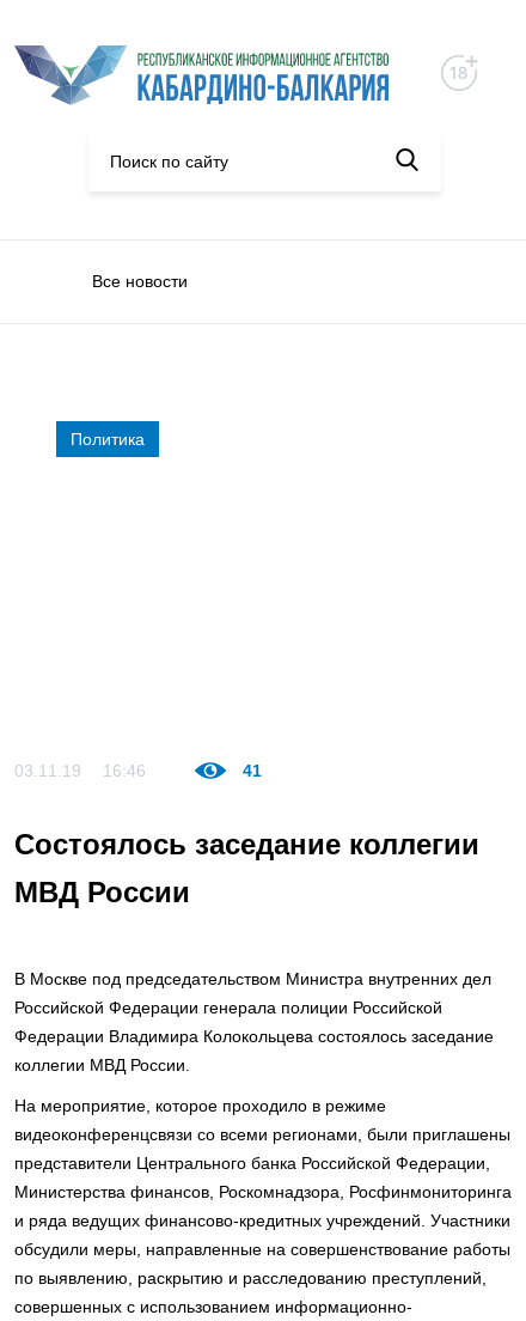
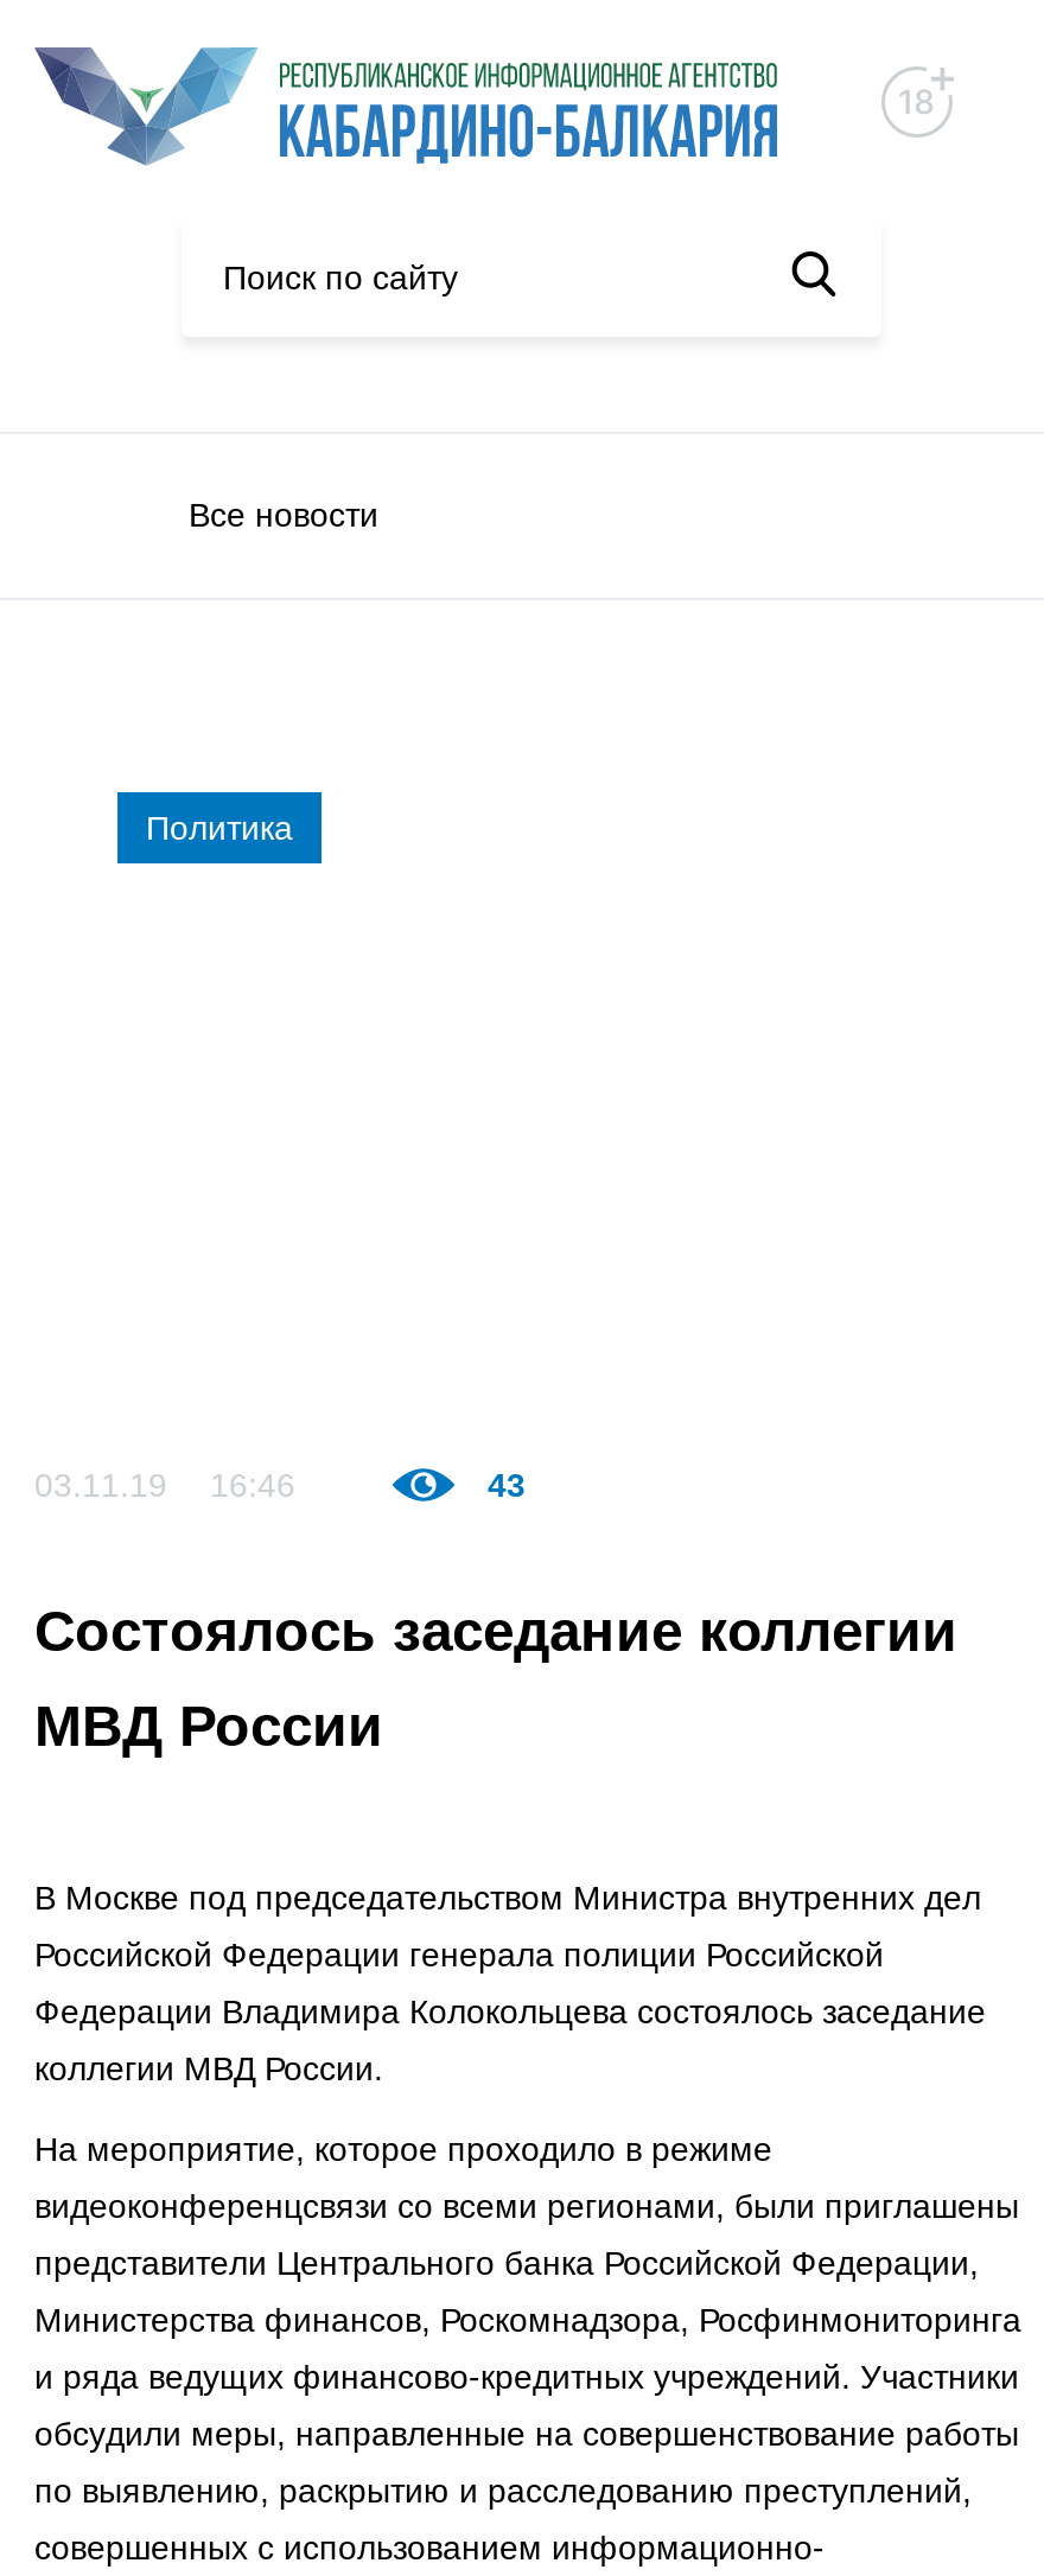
[243,761,262,780] 41 -> [488,1465,526,1503] 43

